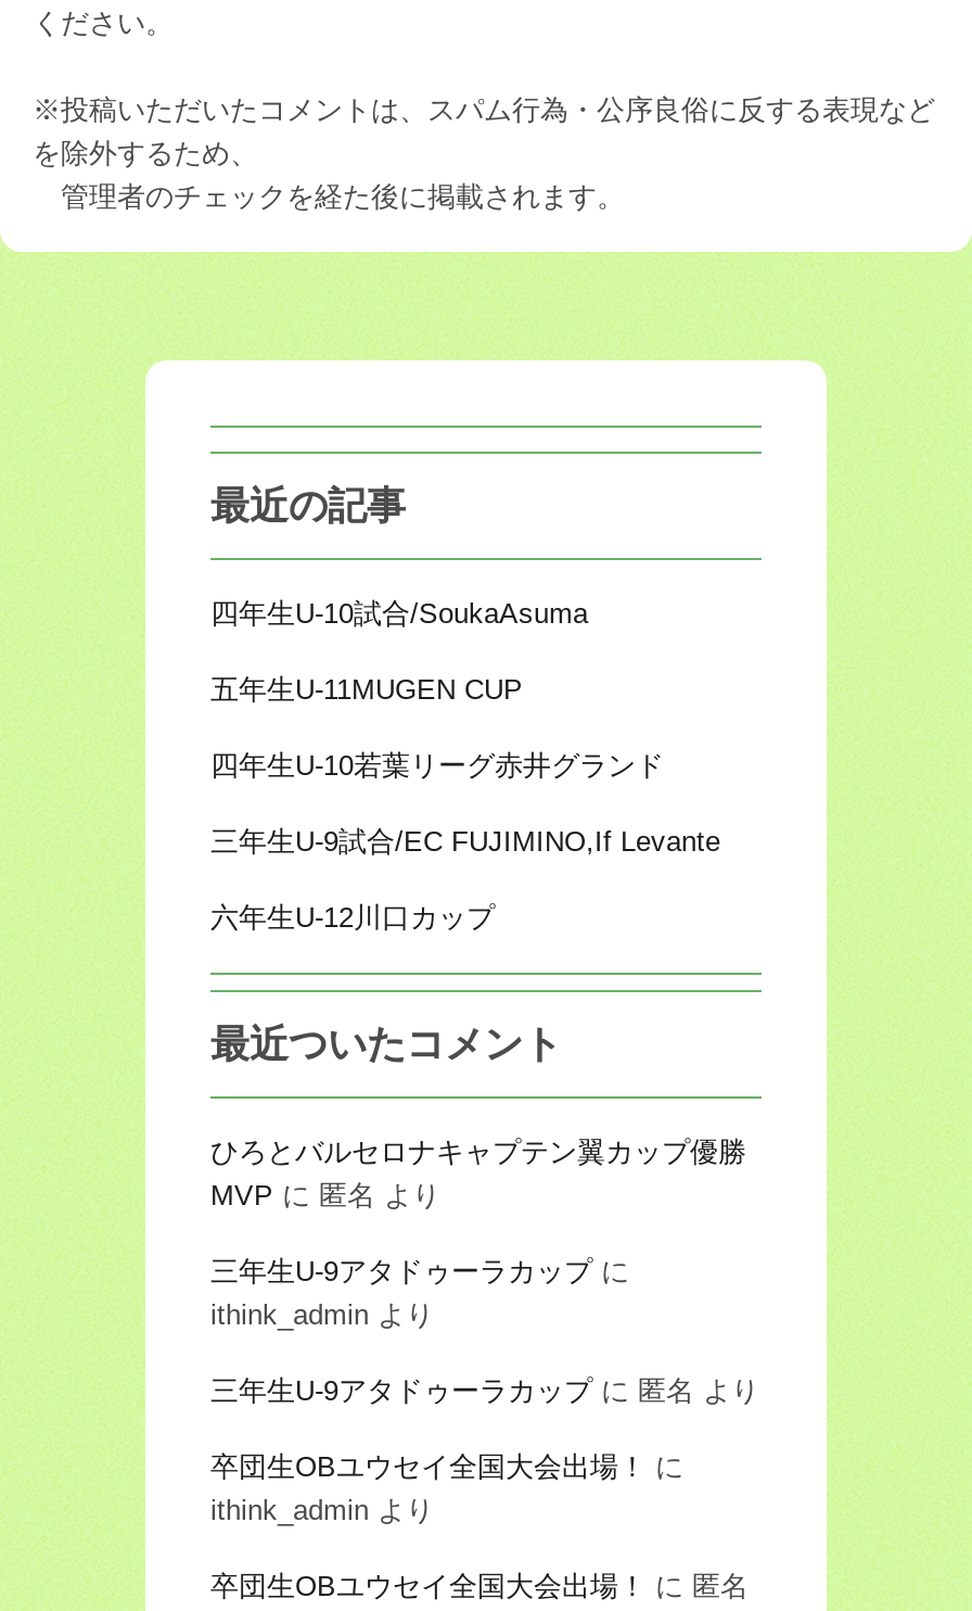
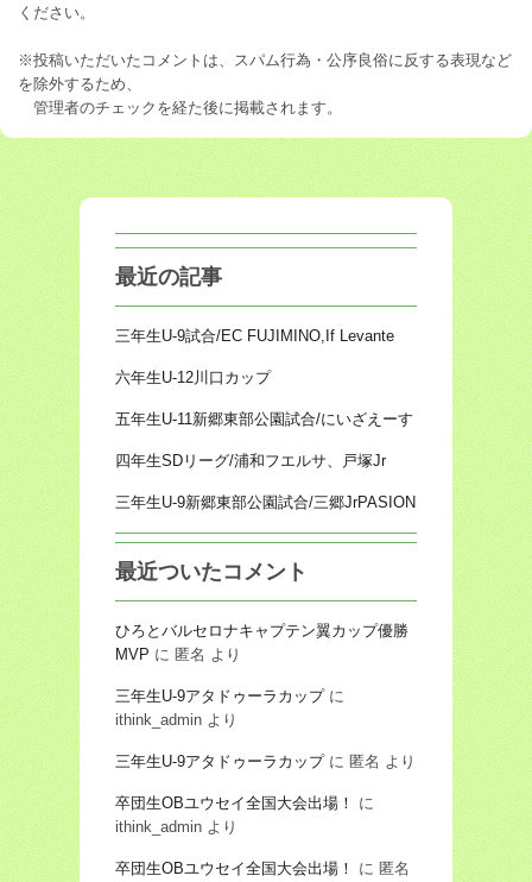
[210,597,664,781] 四年生U-10試合/SoukaAsuma | 五年生U-11MUGEN CUP | 四年生U-10若葉リーグ赤井グランド -> none
moved [210,825,720,933] -> [115,327,394,386]: 三年生U-9試合/EC FUJIMINO,If Levante | 六年生U-12川口カップ
none -> [115,410,416,511] 五年生U-11新郷東部公園試合/にいざえーす | 四年生SDリーグ/浦和フエルサ、戸塚Jr | 三年生U-9新郷東部公園試合/三郷JrPASION

